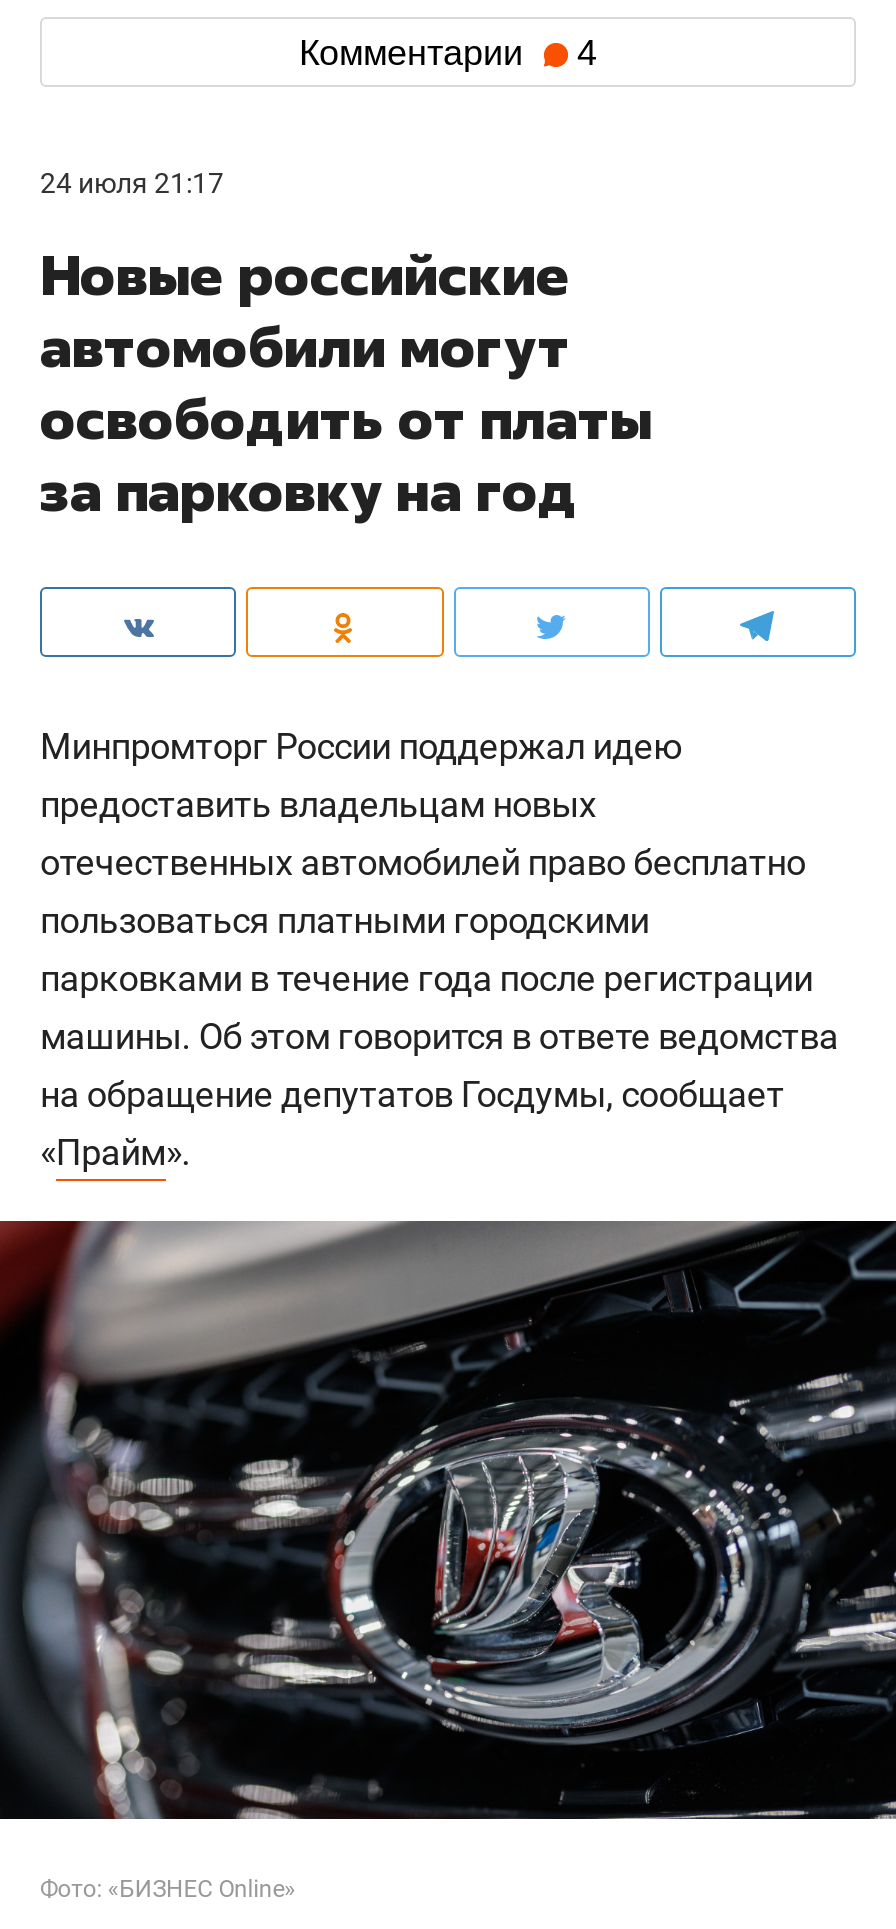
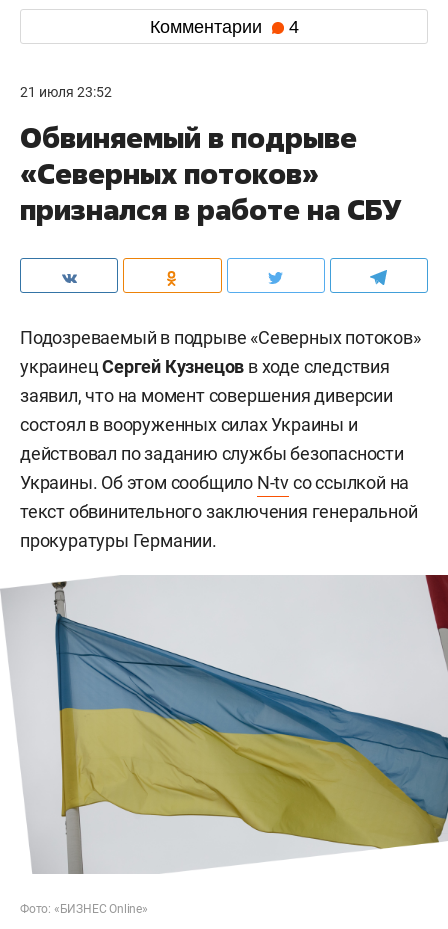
[40,167,224,199] 24 июля 21:17 -> [20,84,112,100] 21 июля 23:52
[40,237,652,527] Новые российские | автомобили могут | освободить от платы | за парковку на год -> [20,119,401,228] Обвиняемый в подрыве | «Северных потоков» | признался в работе на СБУ
[40,725,838,1173] Минпромторг России поддержал идею | предоставить владельцам новых | отечественных автомобилей право бесплатно | пользоваться платными городскими | парковками в течение года после регистрации | машины. Об этом говорится в ответе ведомства | на обращение депутатов Госдумы, сообщает | «Прайм». -> [20,327,421,551] Подозреваемый в подрыве «Северных потоков» | украинец Сергей Кузнецов в ходе следствия | заявил, что на момент совершения диверсии | состоял в вооруженных силах Украины и | действовал по заданию службы безопасности | Украины. Об этом сообщило N-tv со ссылкой на | текст обвинительного заключения генеральной | прокуратуры Германии.
[6,1219,890,1821] [image] -> [3,574,445,874] [image]

